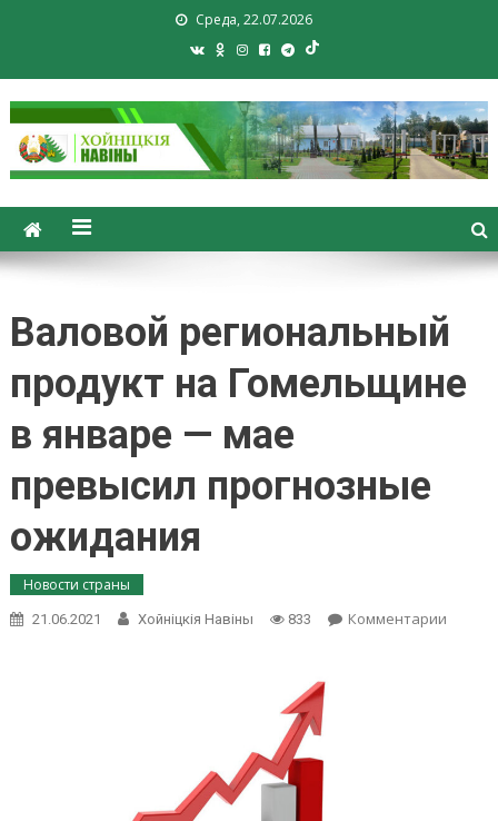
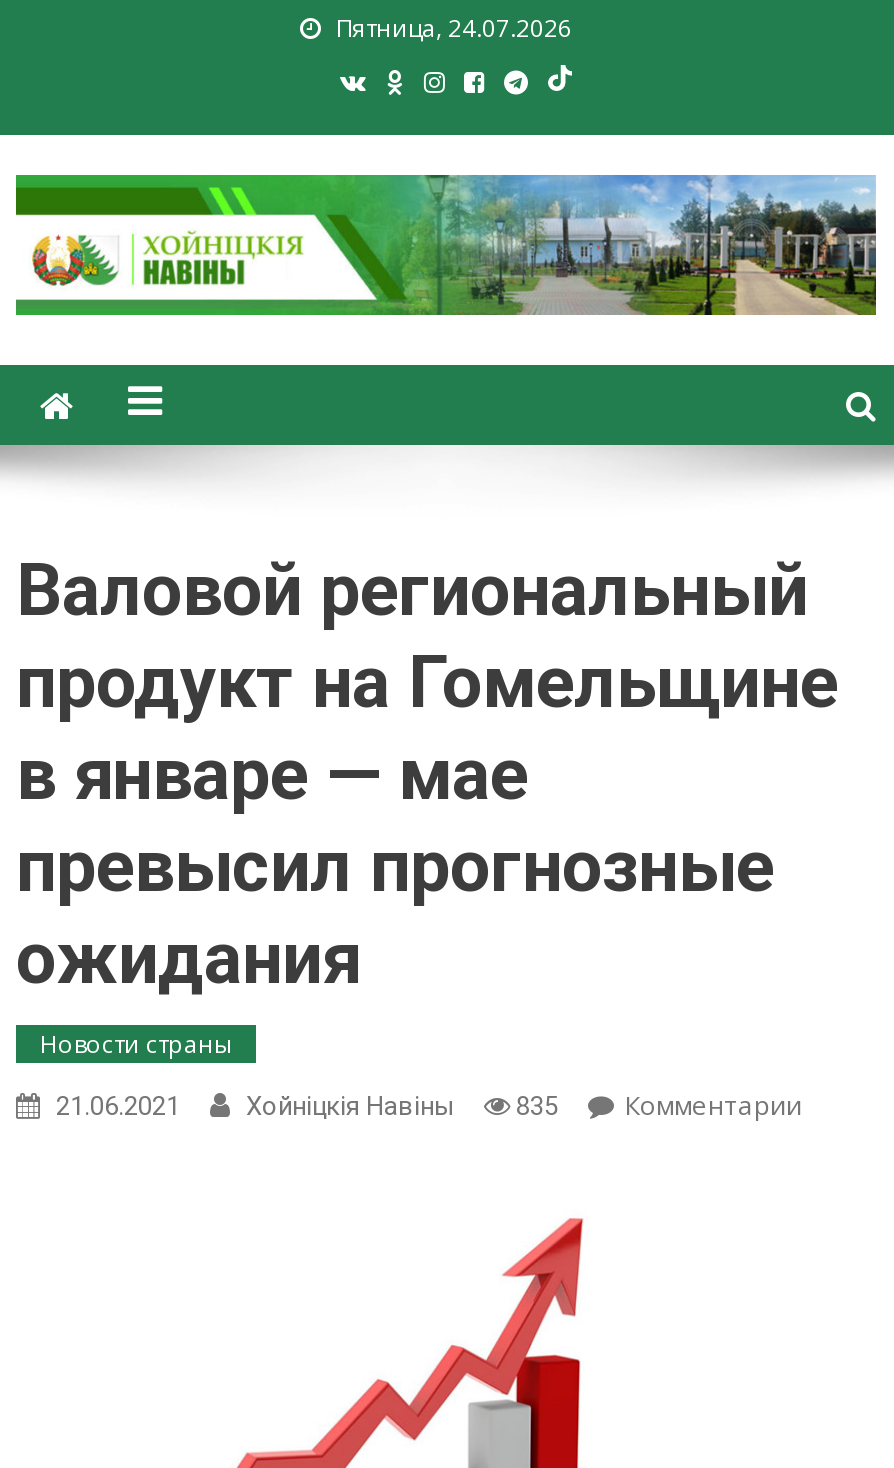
[195,10,312,29] Среда, 22.07.2026 -> [336,11,572,45] Пятница, 24.07.2026
[288,611,311,627] 833 -> [516,1090,558,1120] 835

